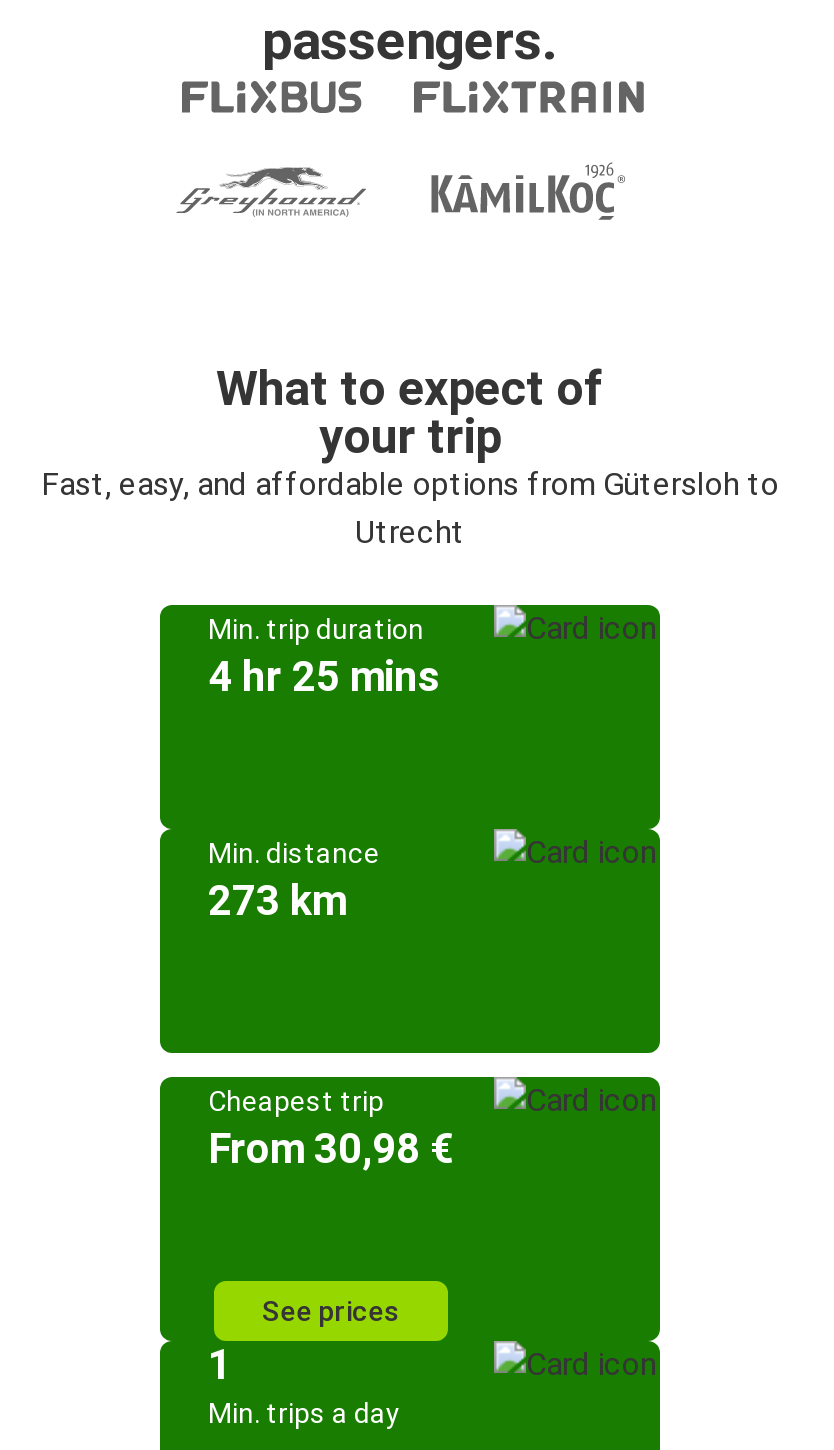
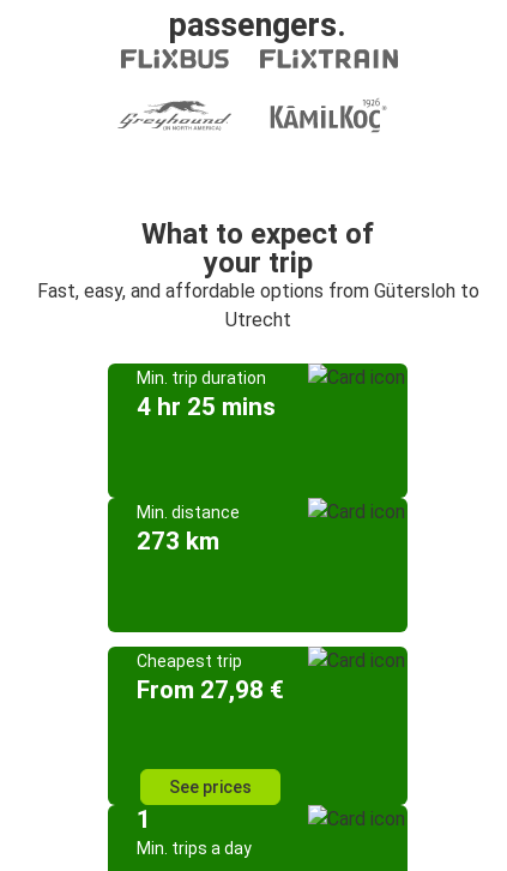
[208,1125,454,1173] From 30,98 € -> [137,675,284,704] From 27,98 €

